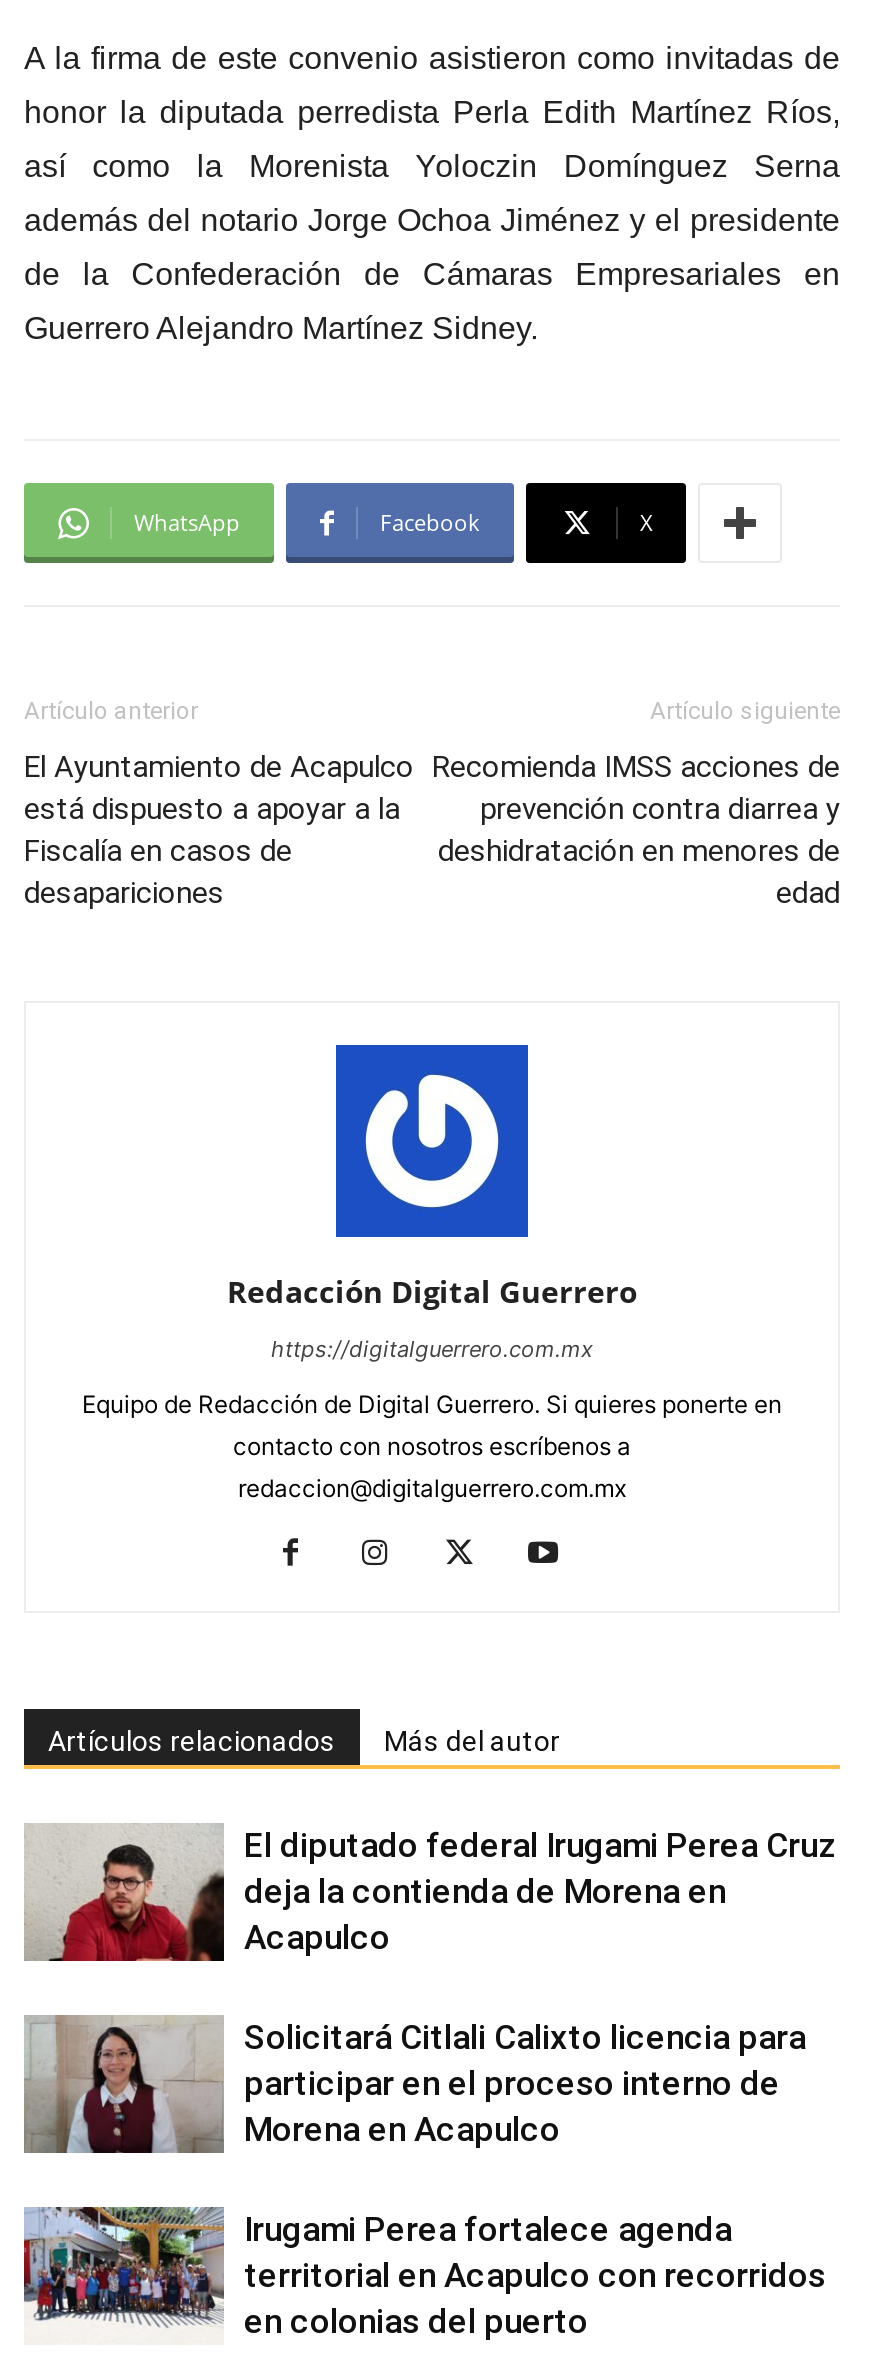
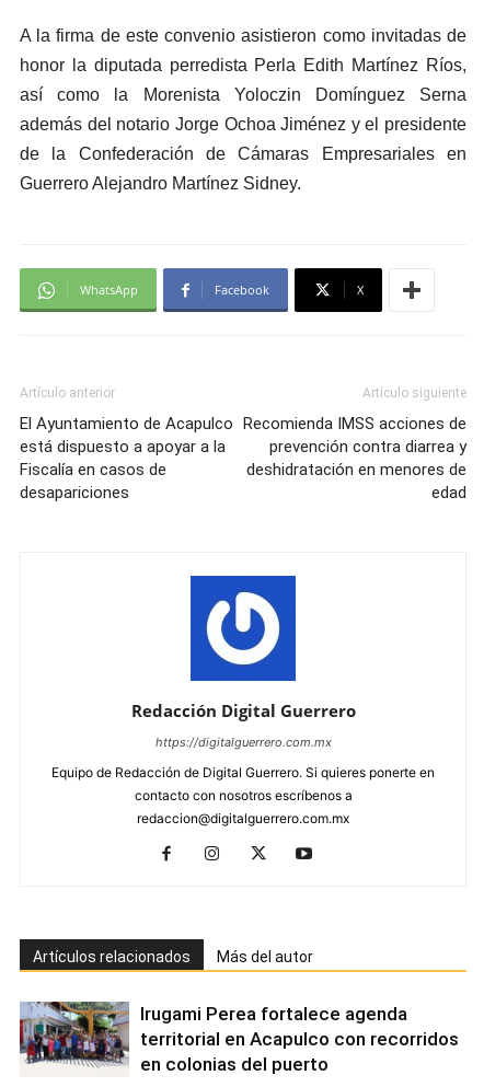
[24,1823,836,2149] [image] | El diputado federal Irugami Perea Cruz | deja la contienda de Morena en | Acapulco | Solicitará Citlali Calixto licencia para | participar en el proceso interno de | Morena en Acapulco -> none
[22,2013,216,2155] [image] -> none

